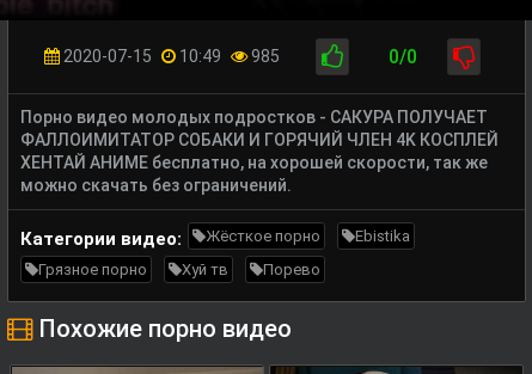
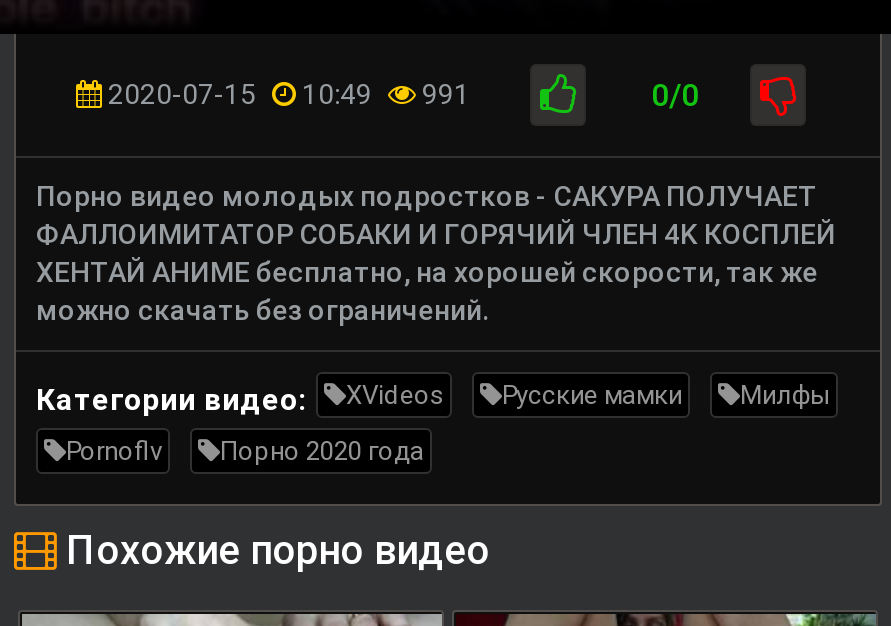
[60,46,280,65] 2020-07-15 10:49 985 -> [102,78,470,110] 2020-07-15 10:49 991
[206,227,410,245] Жёсткое порно | Ebistika -> [346,380,830,410] XVideos | Русские мамки | Милфы
[38,260,320,278] Грязное порно | Хуй тв | Порево -> [66,436,424,466] Pornoflv | Порно 2020 года

